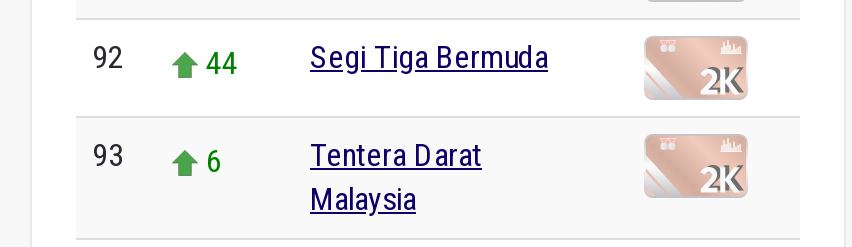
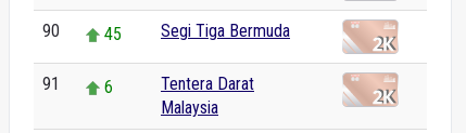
[92,38,124,76] 92 -> [42,21,60,41] 90
[198,44,238,82] 44 -> [100,24,122,44] 45
[92,136,222,180] 93 6 -> [42,74,113,97] 91 6

